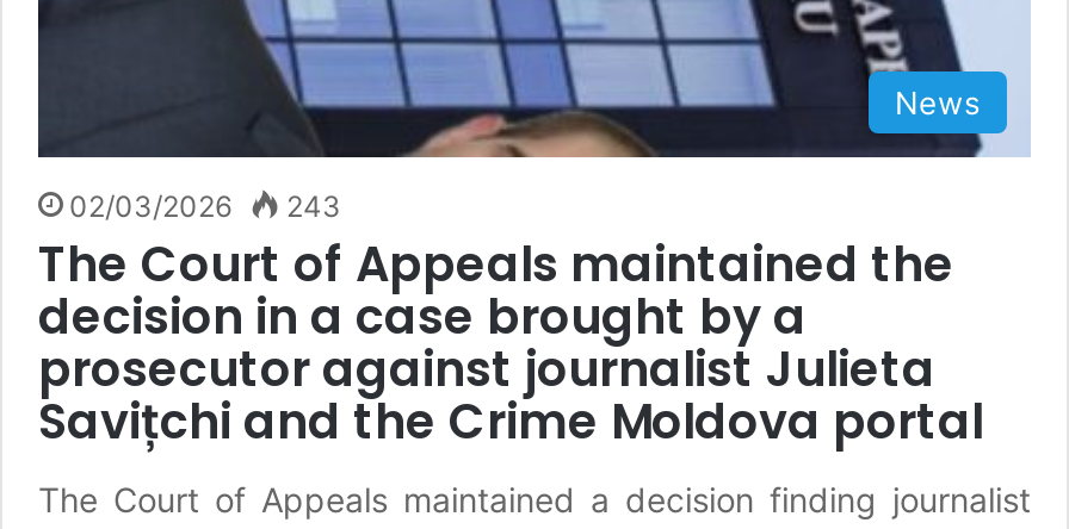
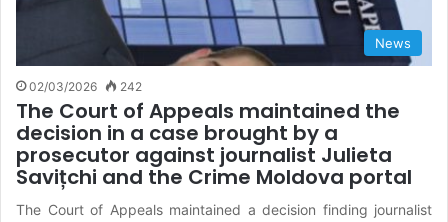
[69,187,341,223] 02/03/2026 243 -> [29,79,142,94] 02/03/2026 242

